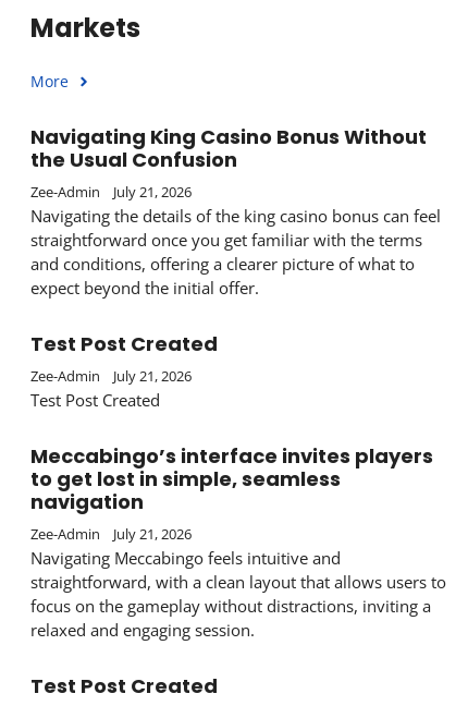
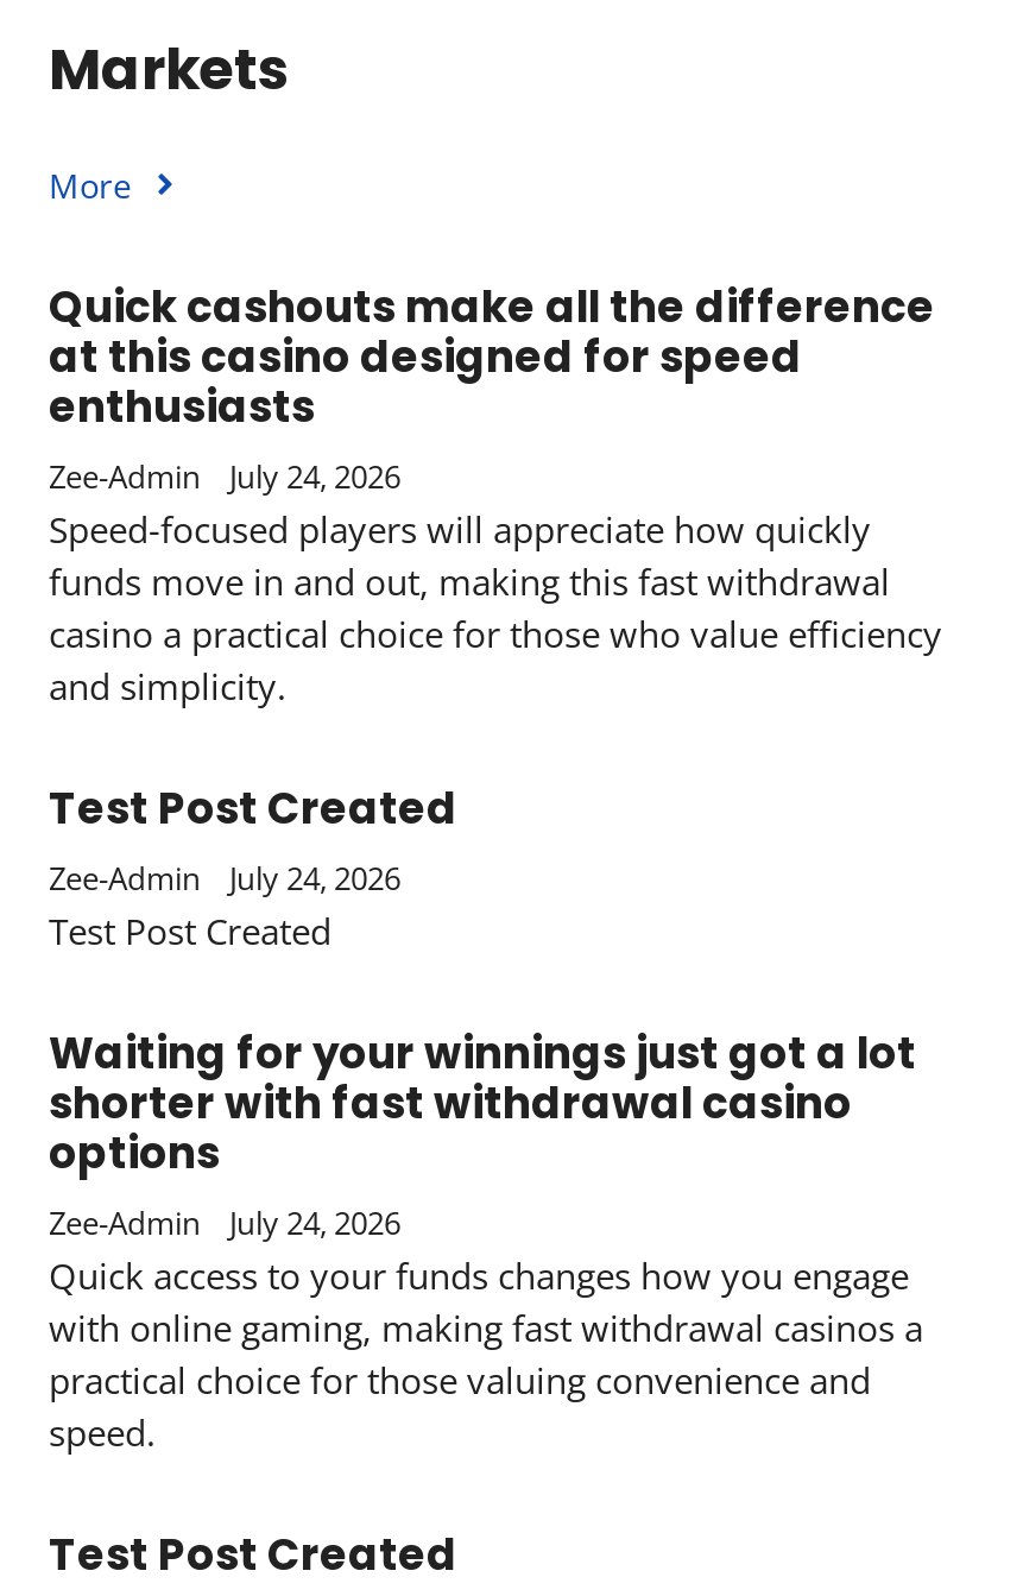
[30,124,427,174] Navigating King Casino Bonus Without | the Usual Confusion -> [49,277,935,436] Quick cashouts make all the difference | at this casino designed for speed | enthusiasts
[30,182,441,299] July 21, 2026 | Navigating the details of the king casino bonus can feel | straightforward once you get familiar with the terms | and conditions, offering a clearer picture of what to | expect beyond the initial offer. -> [49,455,942,709] July 24, 2026 | Speed-focused players will appreciate how quickly | funds move in and out, making this fast withdrawal | casino a practical choice for those who value efficiency | and simplicity.
[30,367,192,386] Zee-Admin July 21, 2026 -> [49,857,400,899] Zee-Admin July 24, 2026
[30,443,433,516] Meccabingo’s interface invites players | to get lost in simple, seamless | navigation -> [49,1023,916,1182] Waiting for your winnings just got a lot | shorter with fast withdrawal casino | options
[30,524,446,641] July 21, 2026 | Navigating Meccabingo feels intuitive and | straightforward, with a clean layout that allows users to | focus on the gameplay without distractions, inviting a | relaxed and engaging session. -> [49,1201,923,1456] July 24, 2026 | Quick access to your funds changes how you engage | with online gaming, making fast withdrawal casinos a | practical choice for those valuing convenience and | speed.

